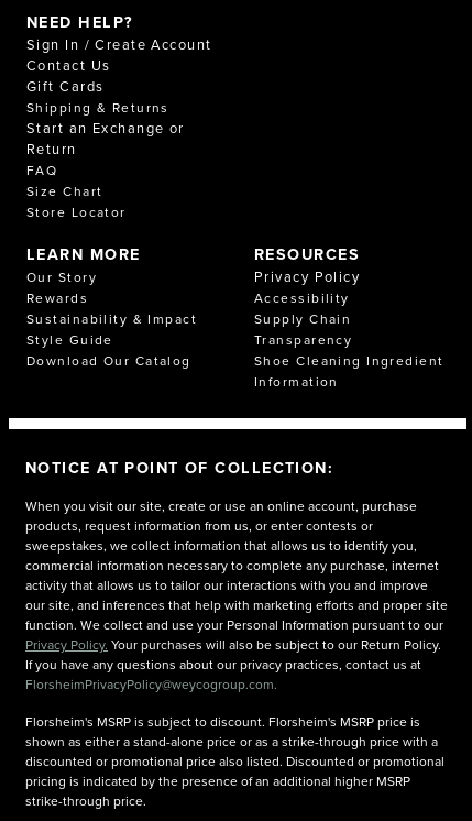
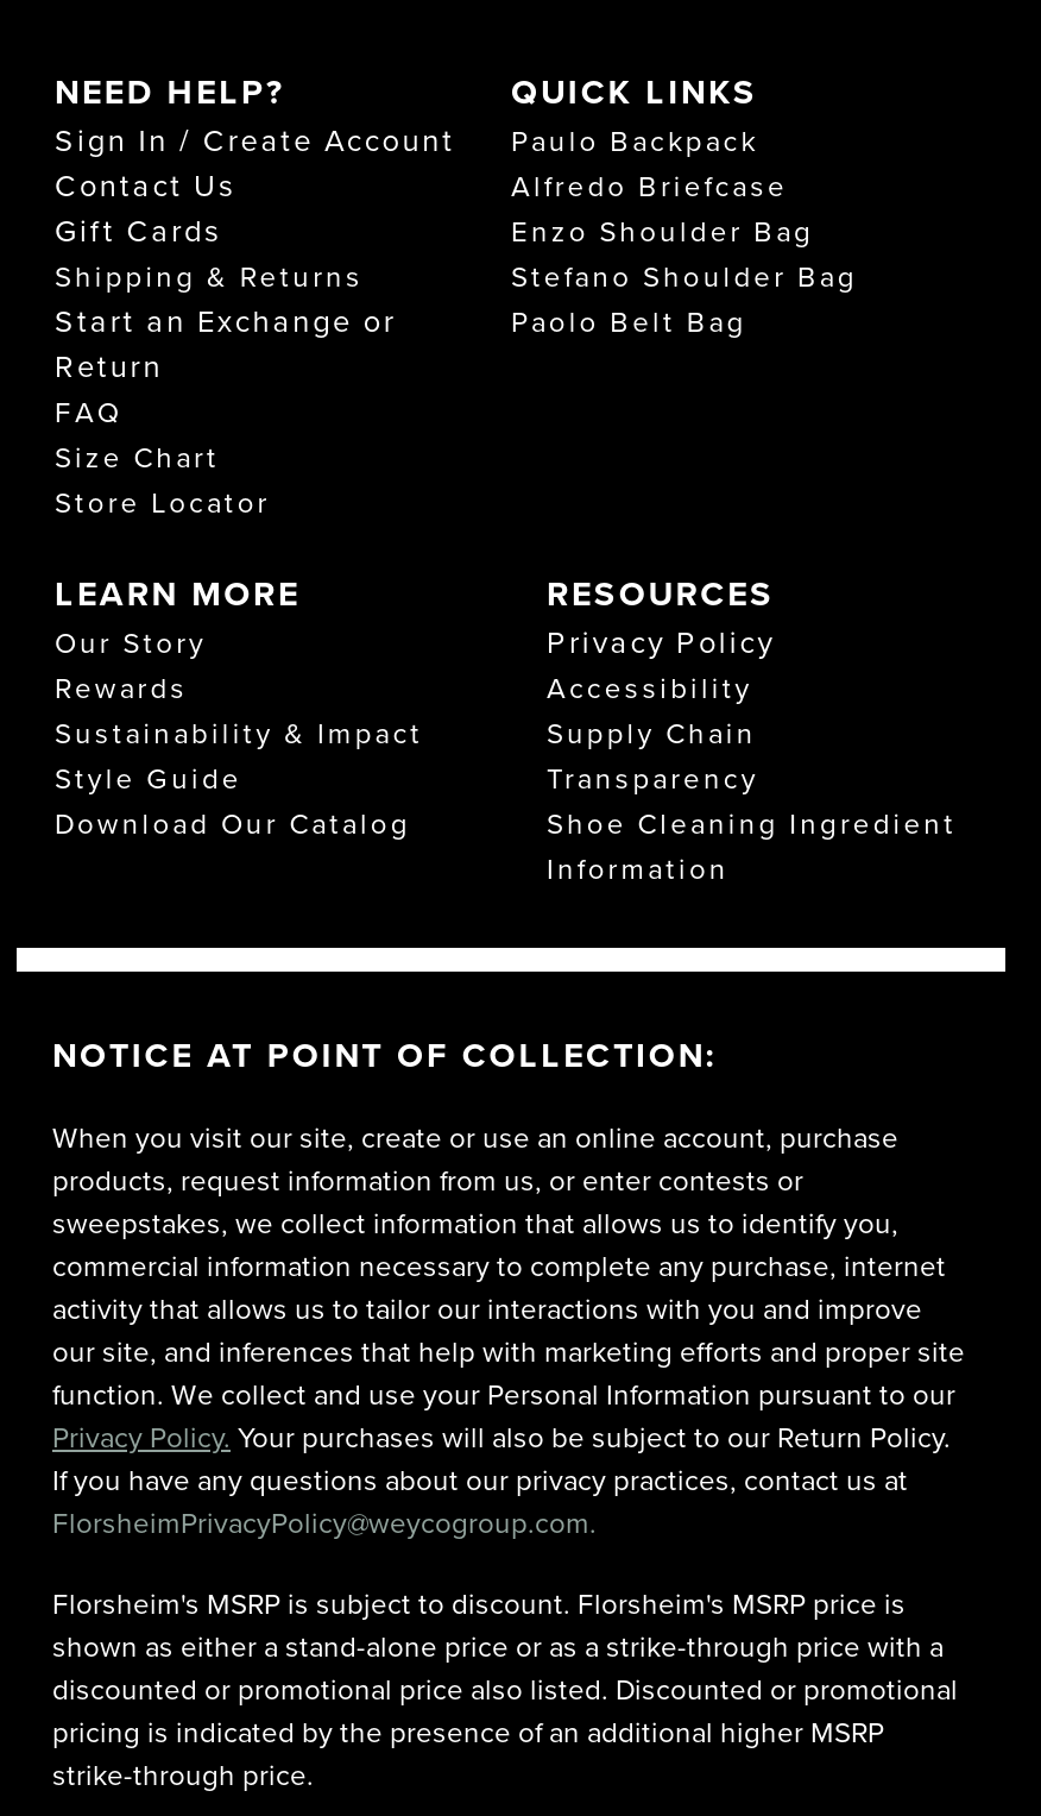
none -> [511,64,858,340] QUICK LINKS | Paulo Backpack | Alfredo Briefcase | Enzo Shoulder Bag | Stefano Shoulder Bag | Paolo Belt Bag

